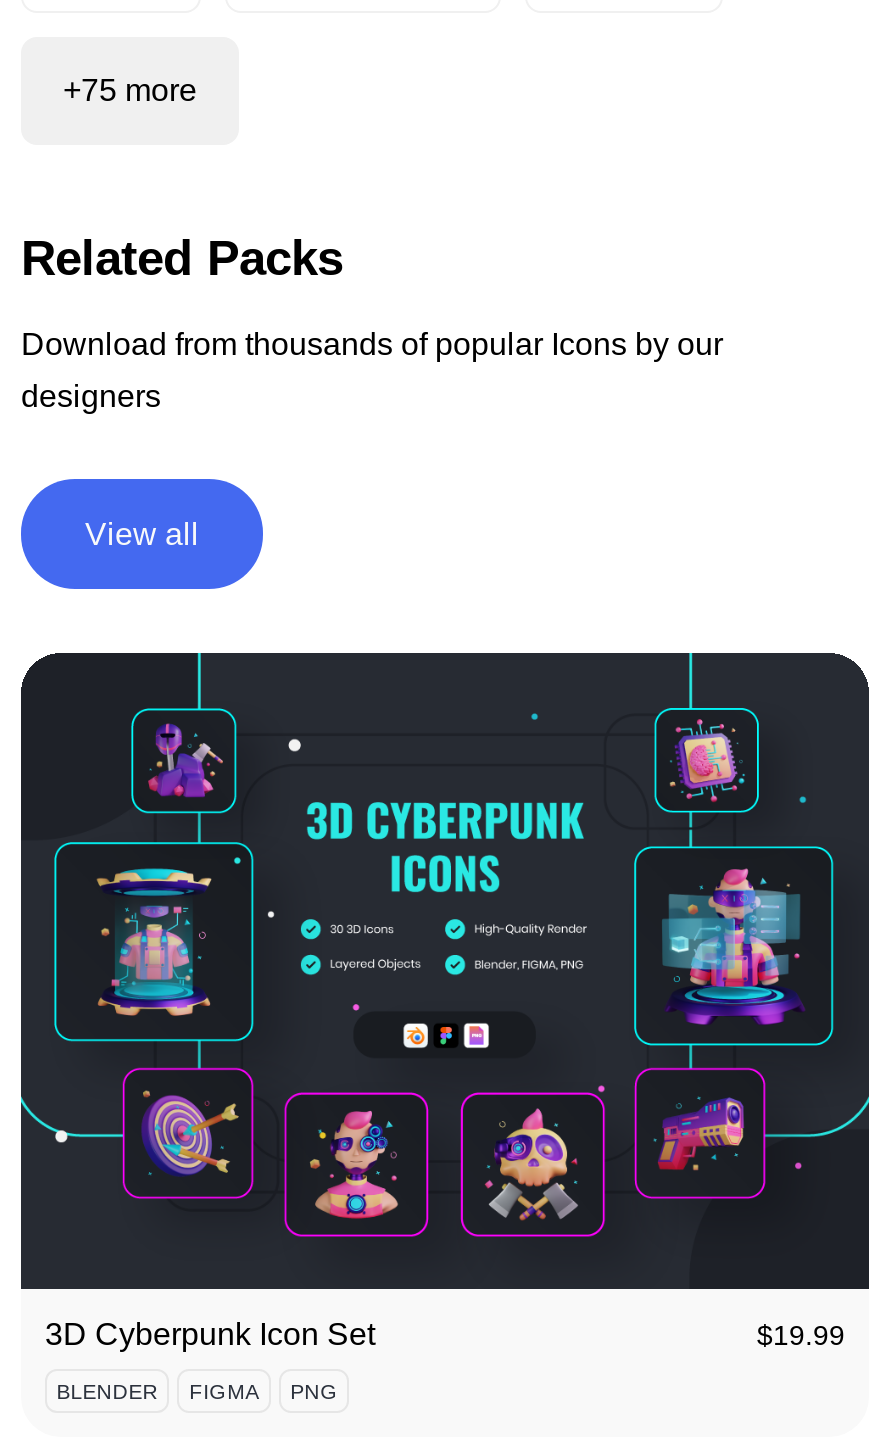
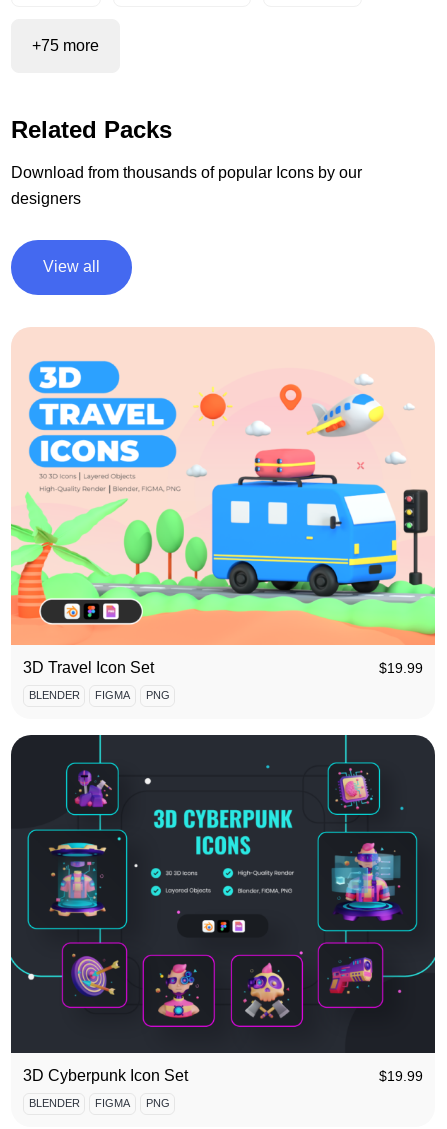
none -> [10,327,436,701] [image] | 3D Travel Icon Set | $19.99 | BLENDER | FIGMA | PNG

